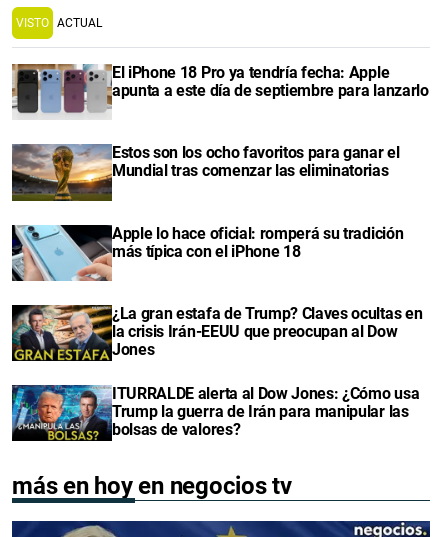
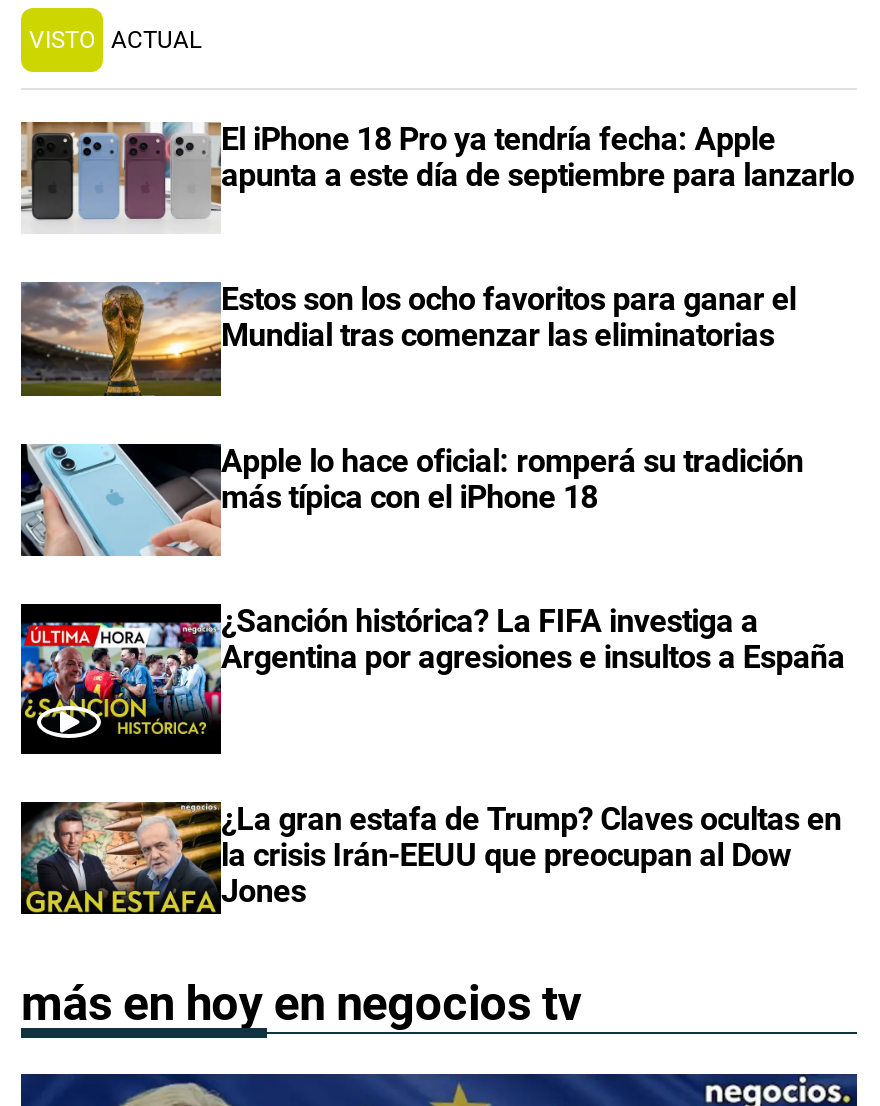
none -> [19,602,845,756] [image] | ¿Sanción histórica? La FIFA investiga a | Argentina por agresiones e insultos a España
moved [10,303,422,362] -> [17,798,841,916]: [image] | ¿La gran estafa de Trump? Claves ocultas en | la crisis Irán-EEUU que preocupan al Dow | Jones
[11,384,419,441] [image] | ITURRALDE alerta al Dow Jones: ¿Cómo usa | Trump la guerra de Irán para manipular las | bolsas de valores? -> none

